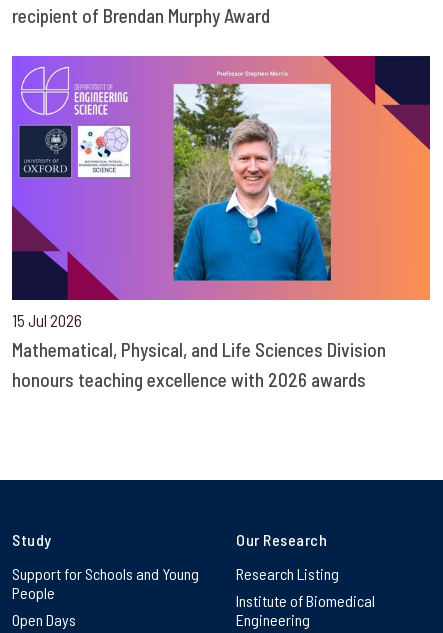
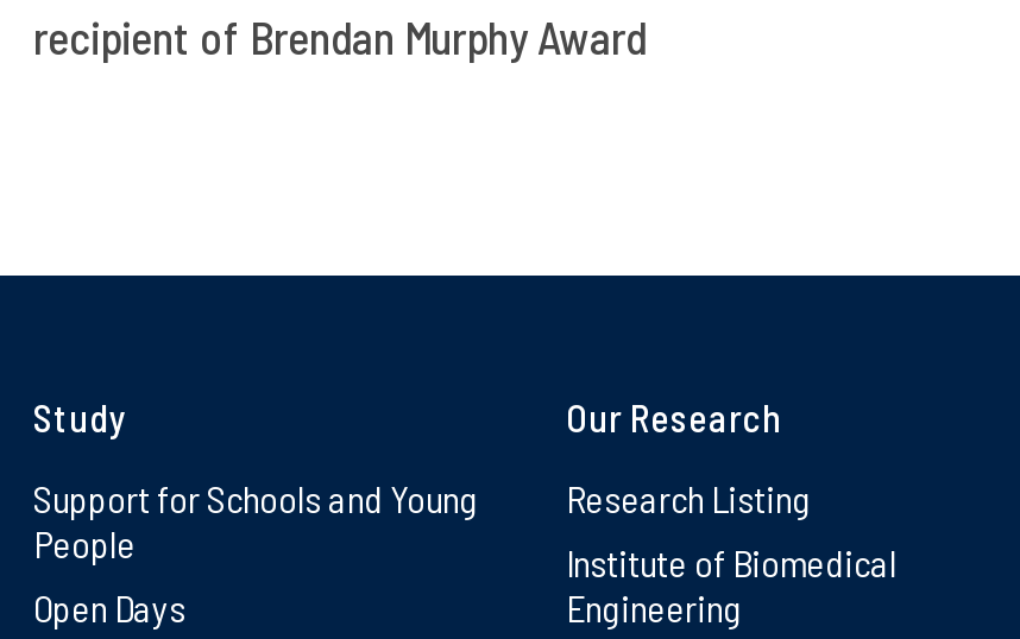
[11,55,431,391] [image] | 15 Jul 2026 | Mathematical, Physical, and Life Sciences Division | honours teaching excellence with 2026 awards -> none

